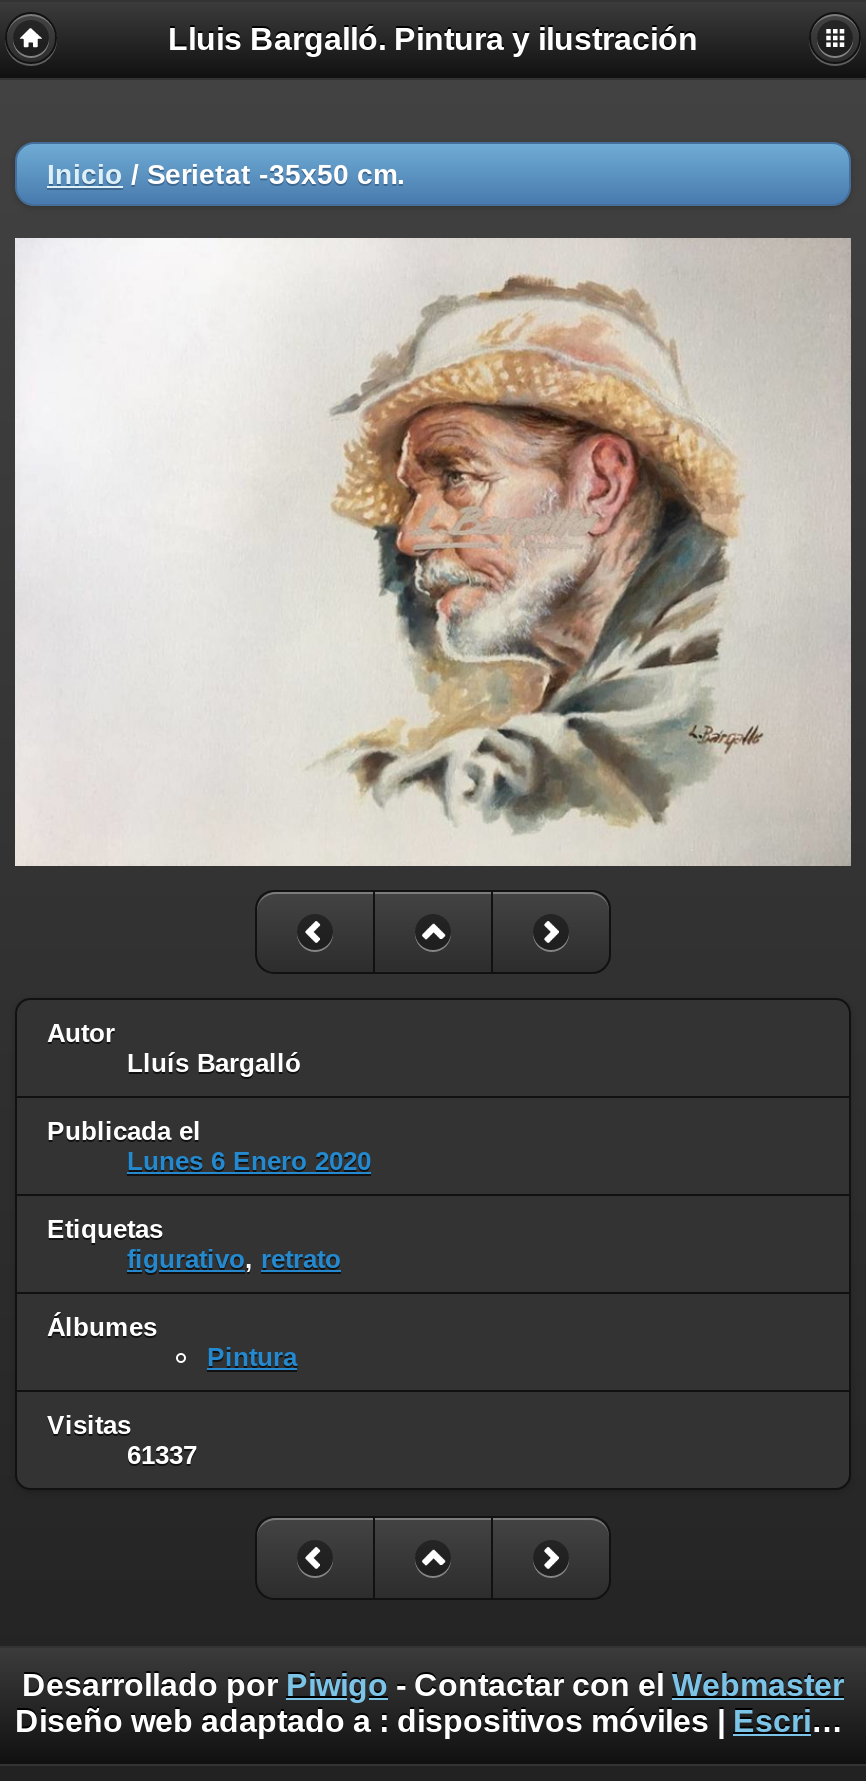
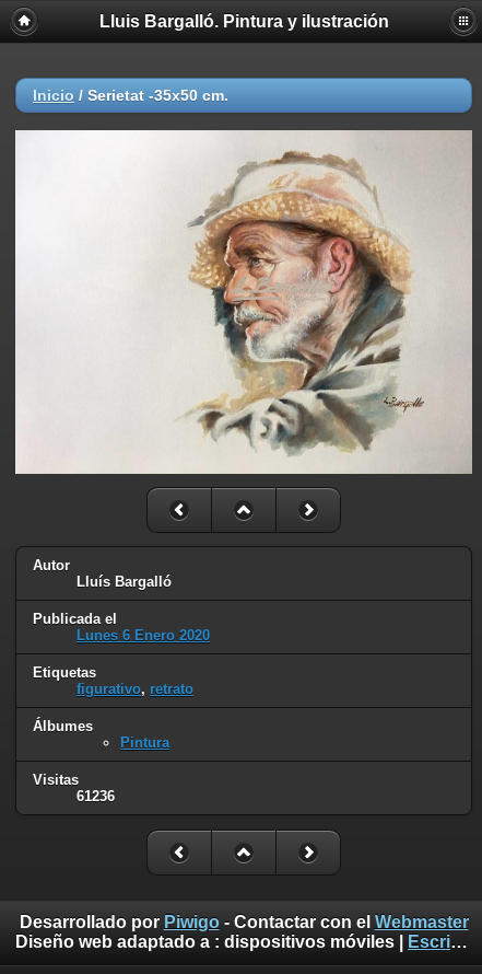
[127,1440,197,1470] 61337 -> [77,788,115,804] 61236

